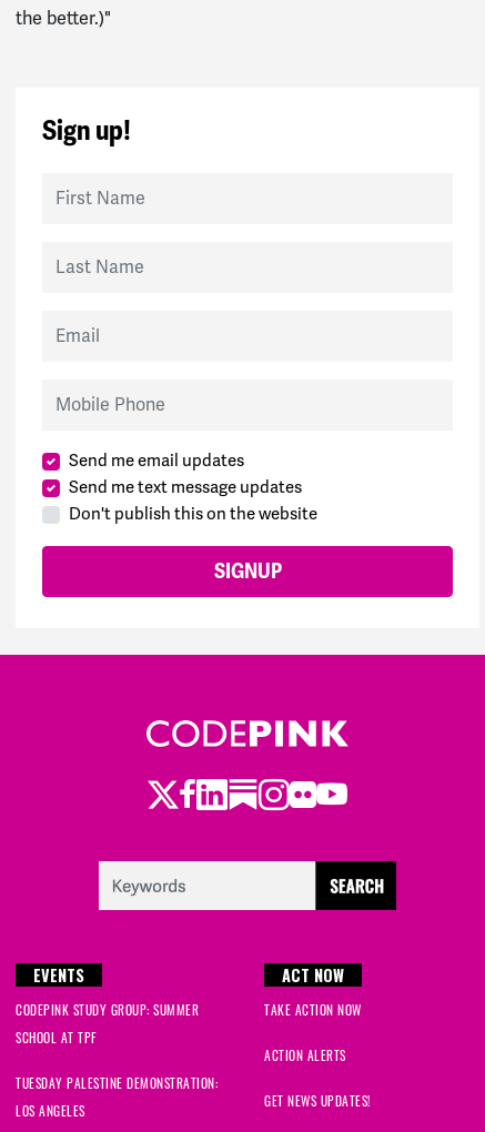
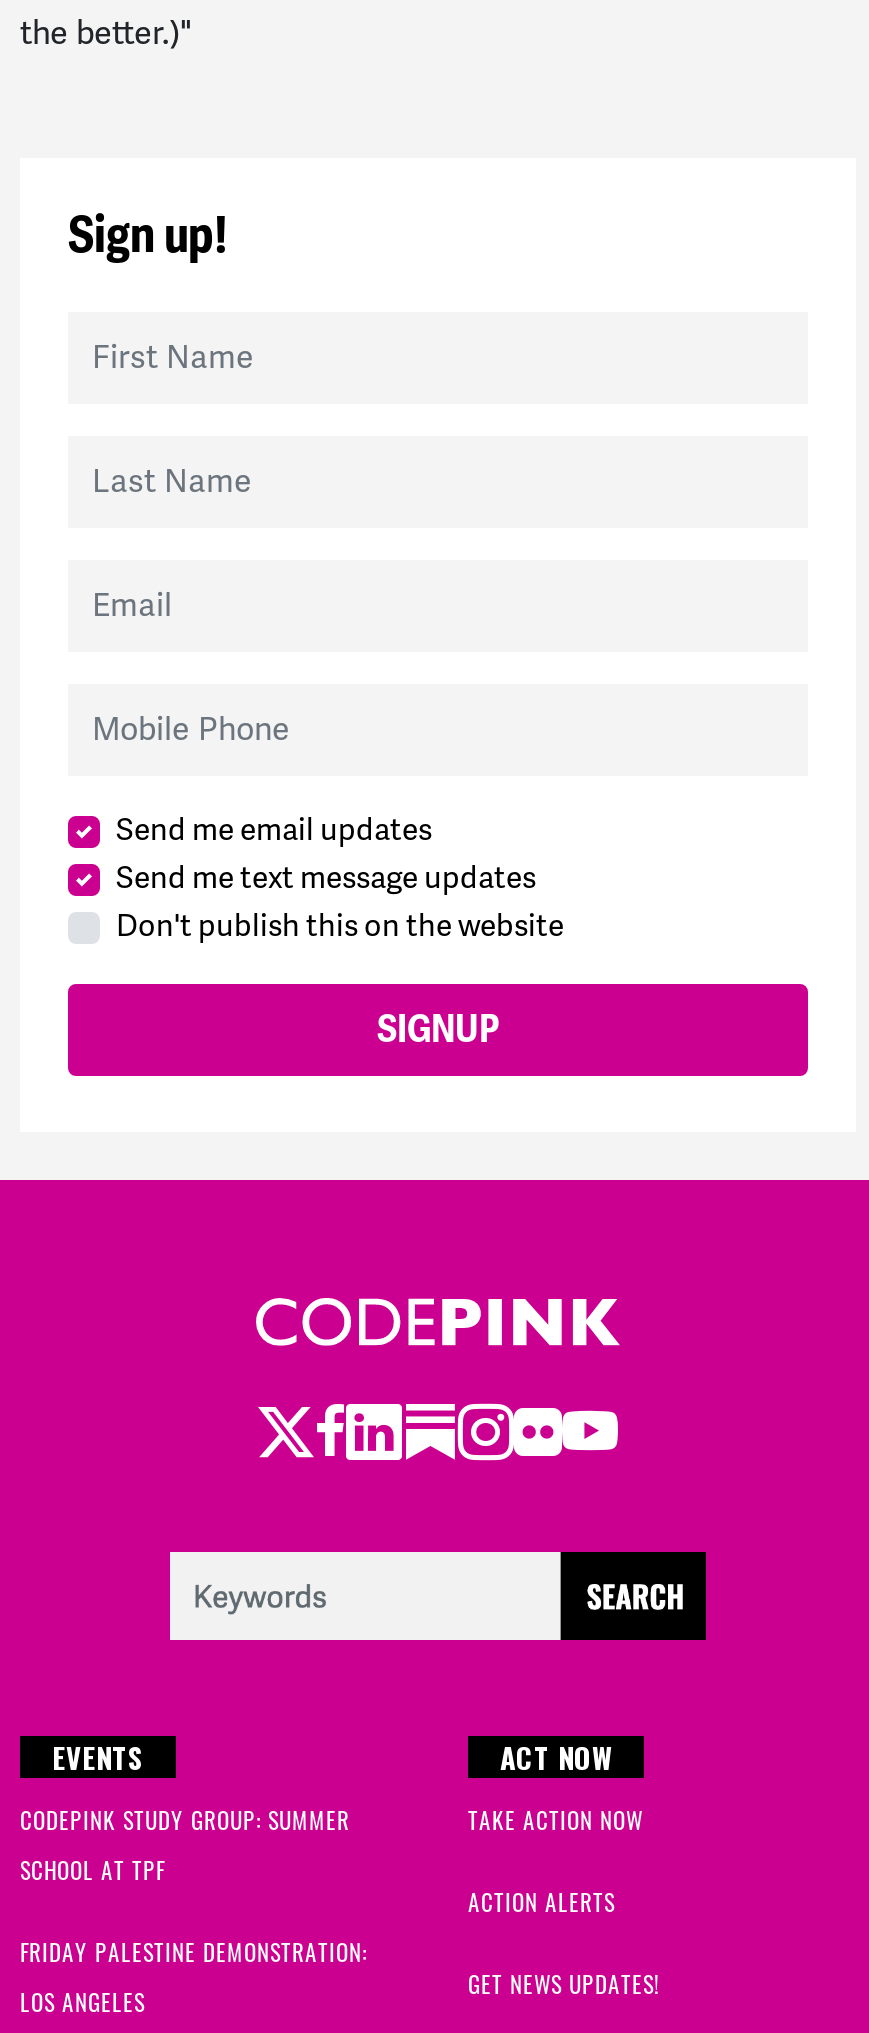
[16,1079,218,1092] TUESDAY PALESTINE DEMONSTRATION: -> [20,1944,367,1968] FRIDAY PALESTINE DEMONSTRATION:

